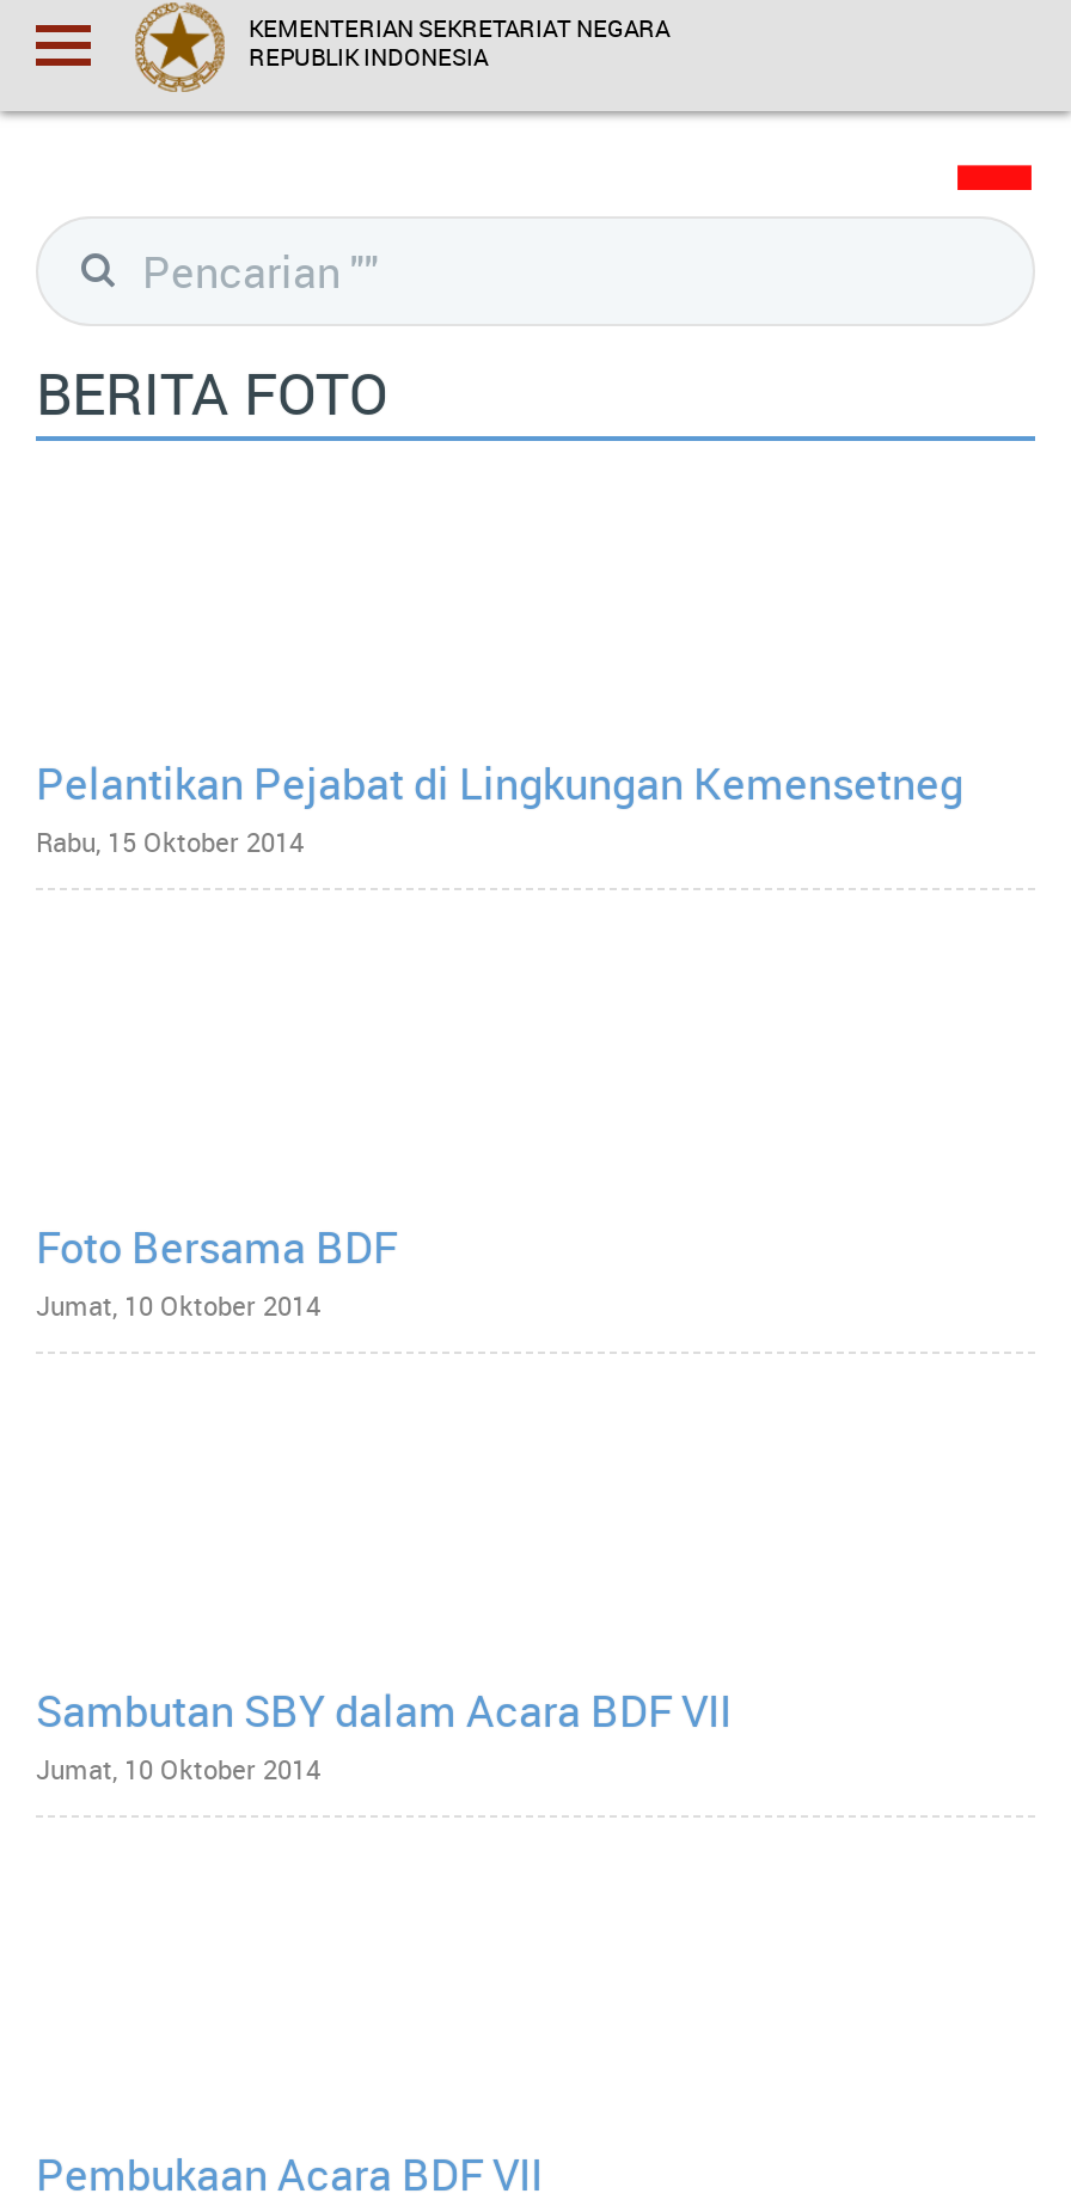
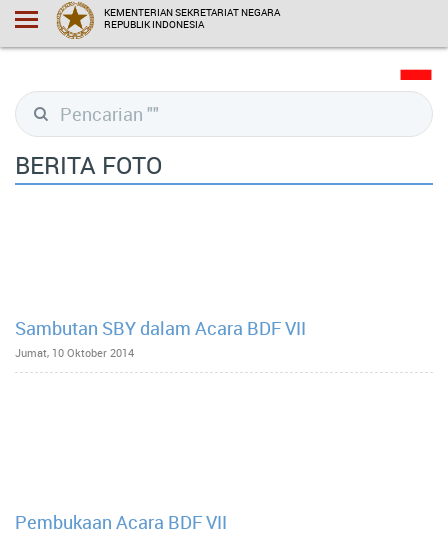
[36,754,963,859] Pelantikan Pejabat di Lingkungan Kemensetneg | Rabu, 15 Oktober 2014 -> none
[36,1218,397,1323] Foto Bersama BDF | Jumat, 10 Oktober 2014 -> none

